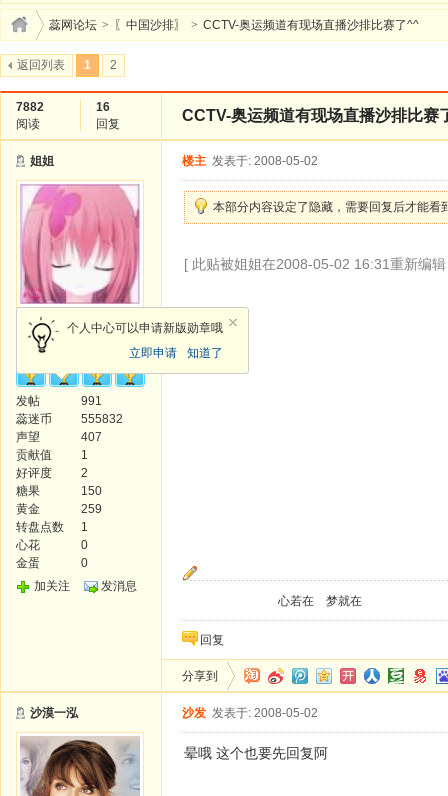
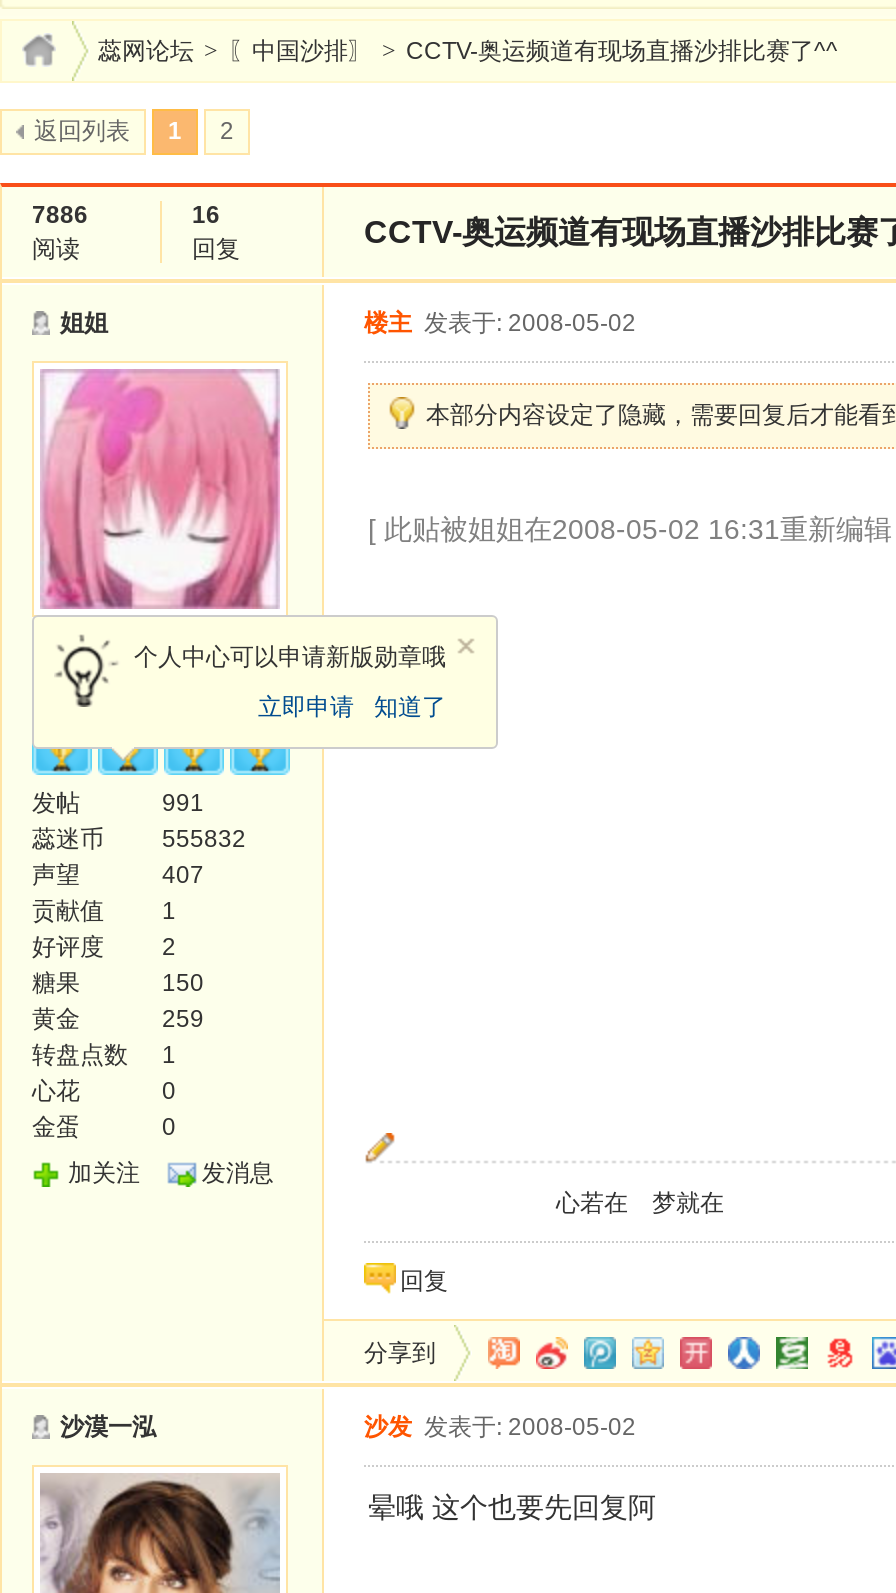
[16,100,44,114] 7882 -> [32,201,88,229] 7886

